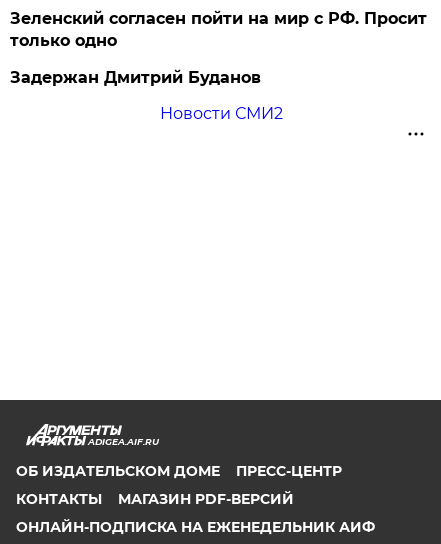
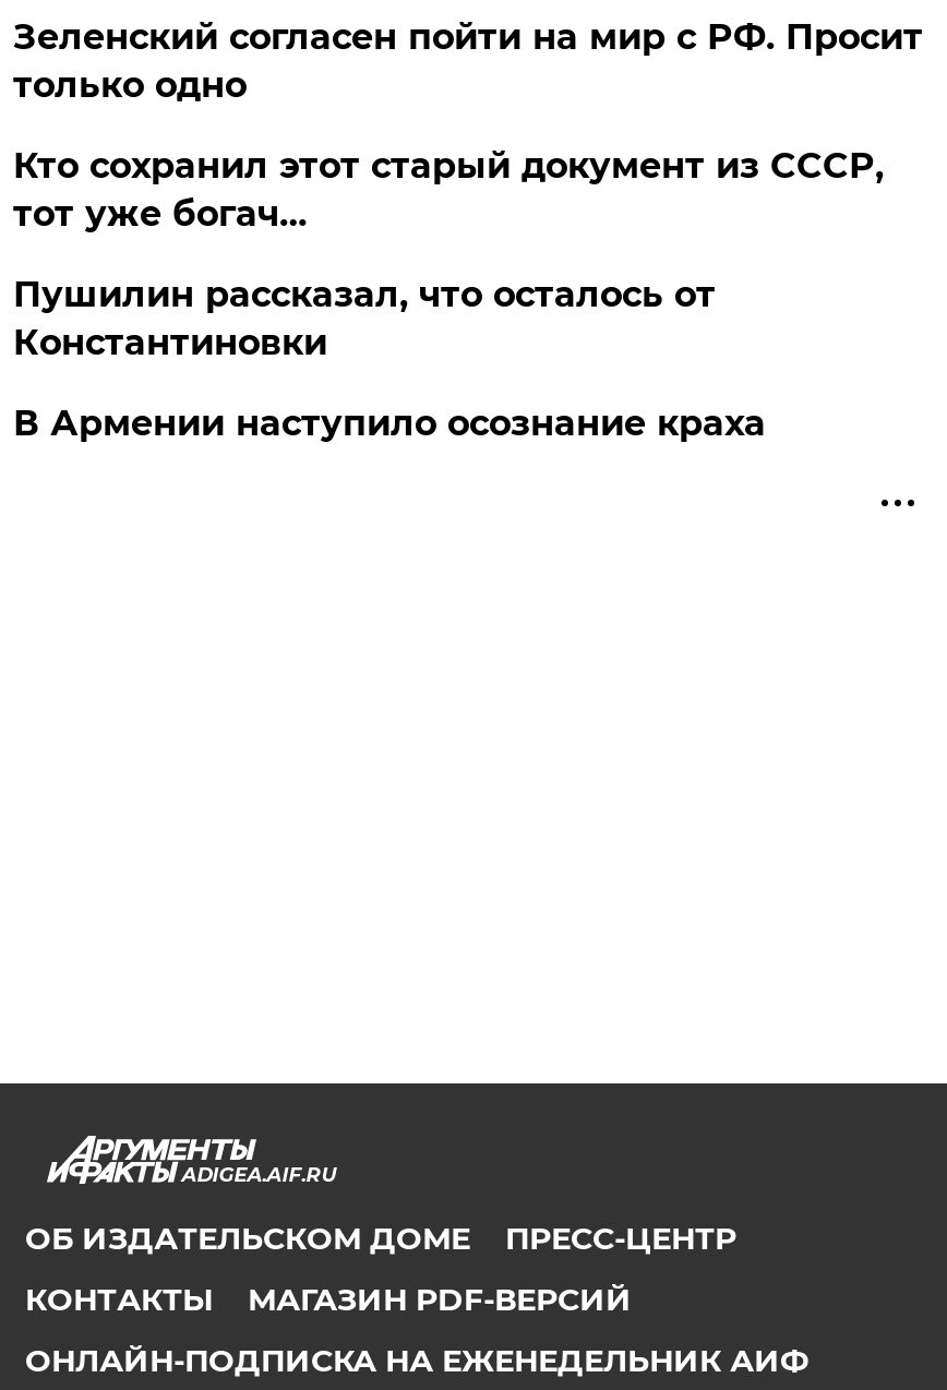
[10,68,283,123] Задержан Дмитрий Буданов | Новости СМИ2 -> [13,145,884,444] Кто сохранил этот старый документ из СССР, | тот уже богач… | Пушилин рассказал, что осталось от | Константиновки | В Армении наступило осознание краха

